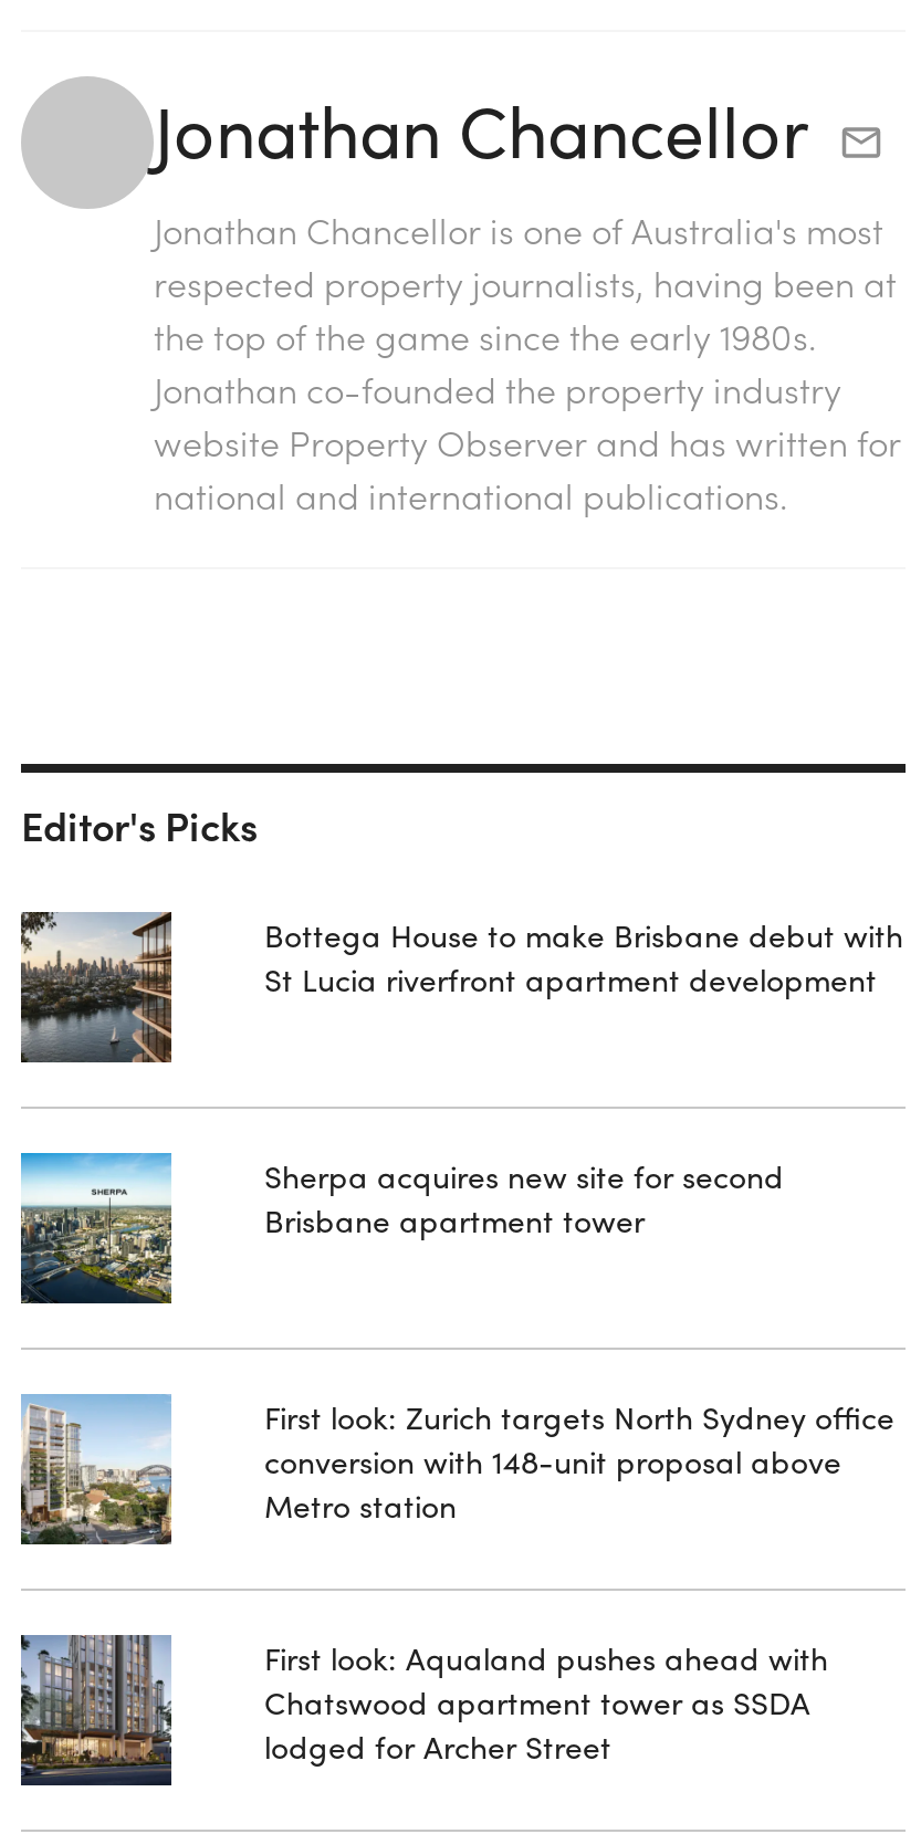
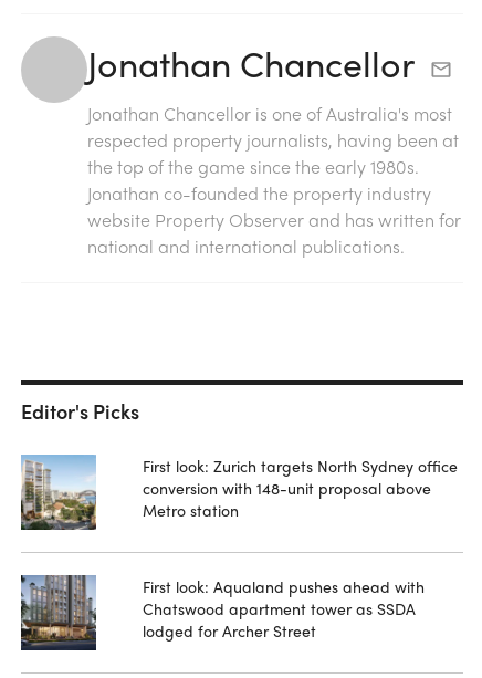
[19,910,174,1062] [image] -> none
[264,912,903,1001] Bottega House to make Brisbane debut with | St Lucia riverfront apartment development -> none
[19,1151,174,1303] [image] -> none
[264,1153,784,1242] Sherpa acquires new site for second | Brisbane apartment tower -> none

